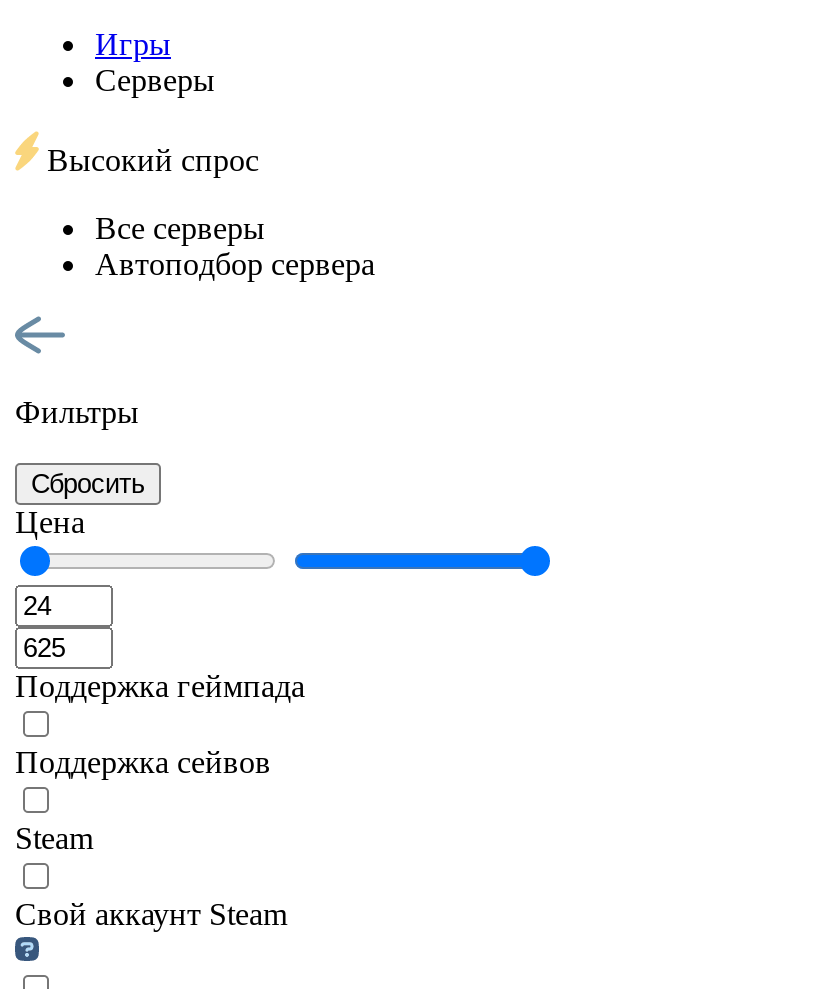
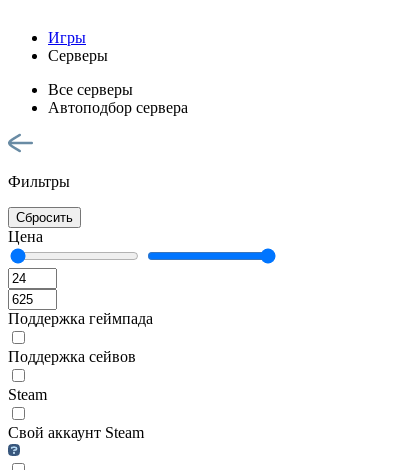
[39,143,259,177] Высокий спрос -> none

